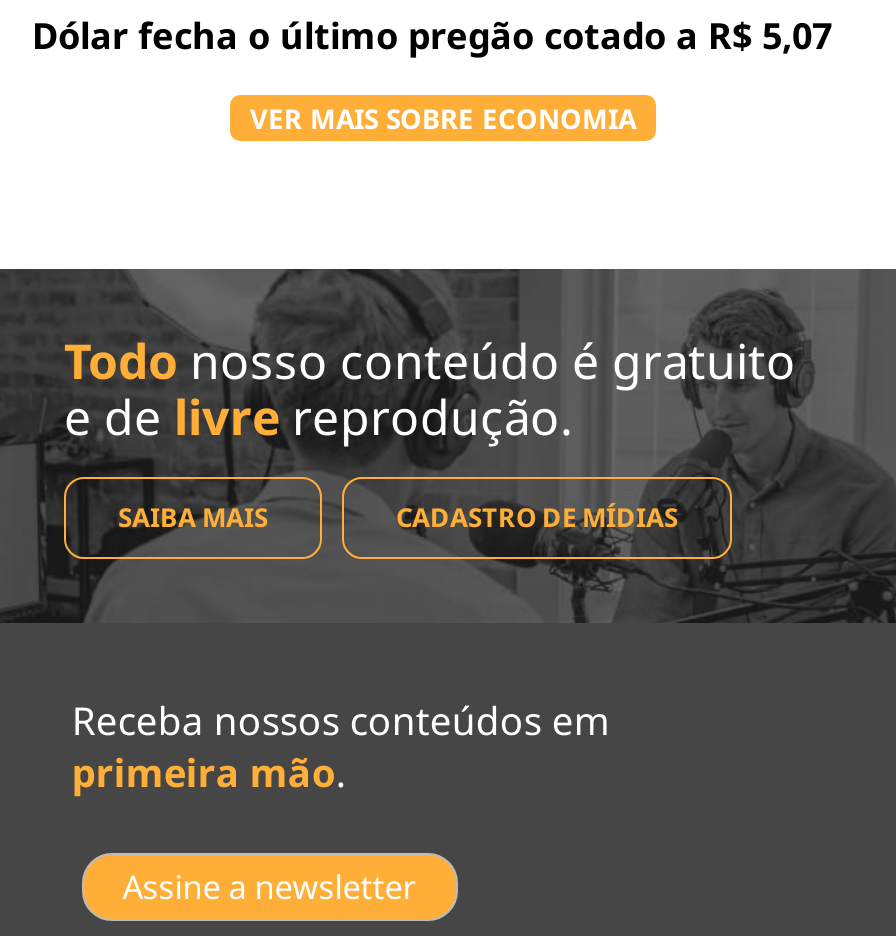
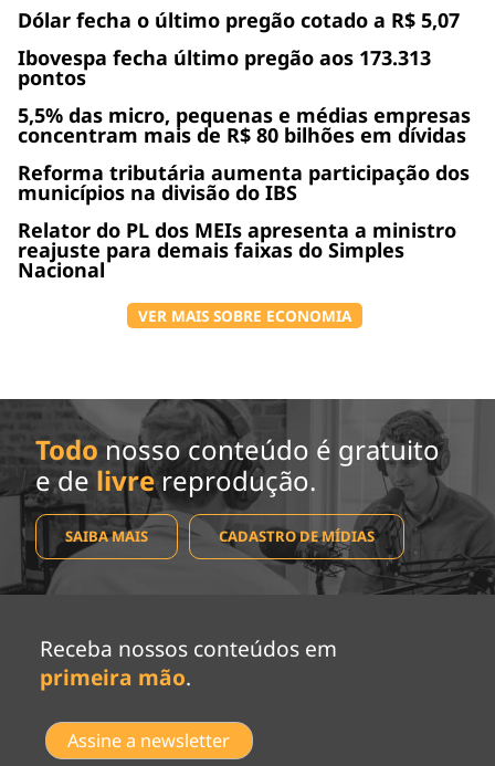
none -> [18,44,471,283] Ibovespa fecha último pregão aos 173.313 | pontos | 5,5% das micro, pequenas e médias empresas | concentram mais de R$ 80 bilhões em dívidas | Reforma tributária aumenta participação dos | municípios na divisão do IBS | Relator do PL dos MEIs apresenta a ministro | reajuste para demais faixas do Simples | Nacional

